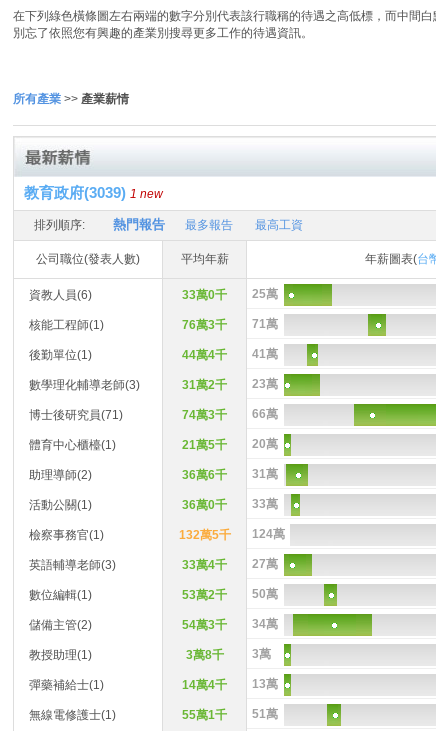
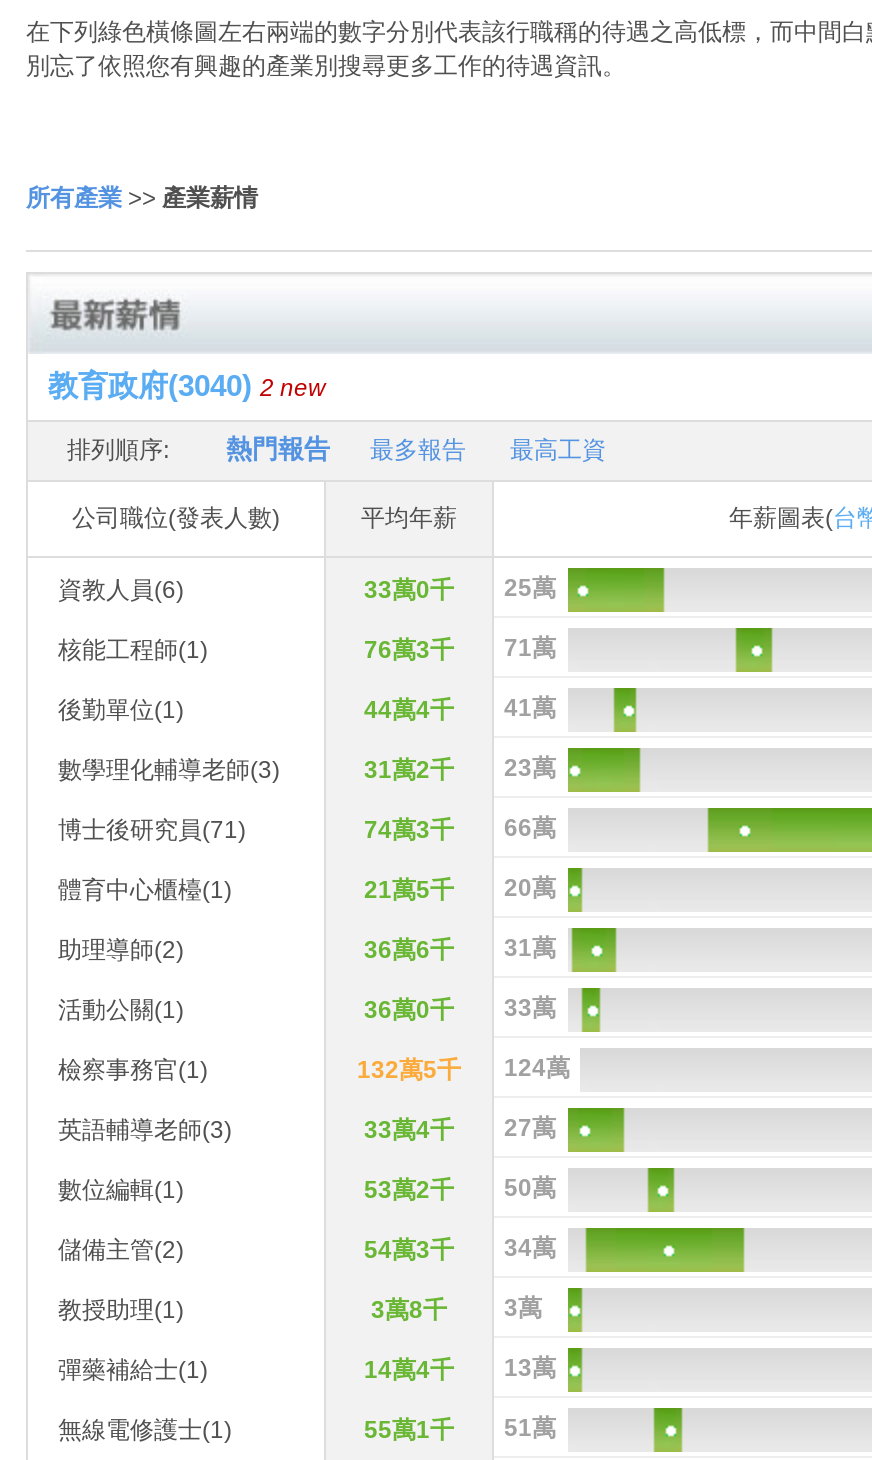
[24,184,163,201] 教育政府(3039) 1 new -> [48,368,326,402] 教育政府(3040) 2 new

